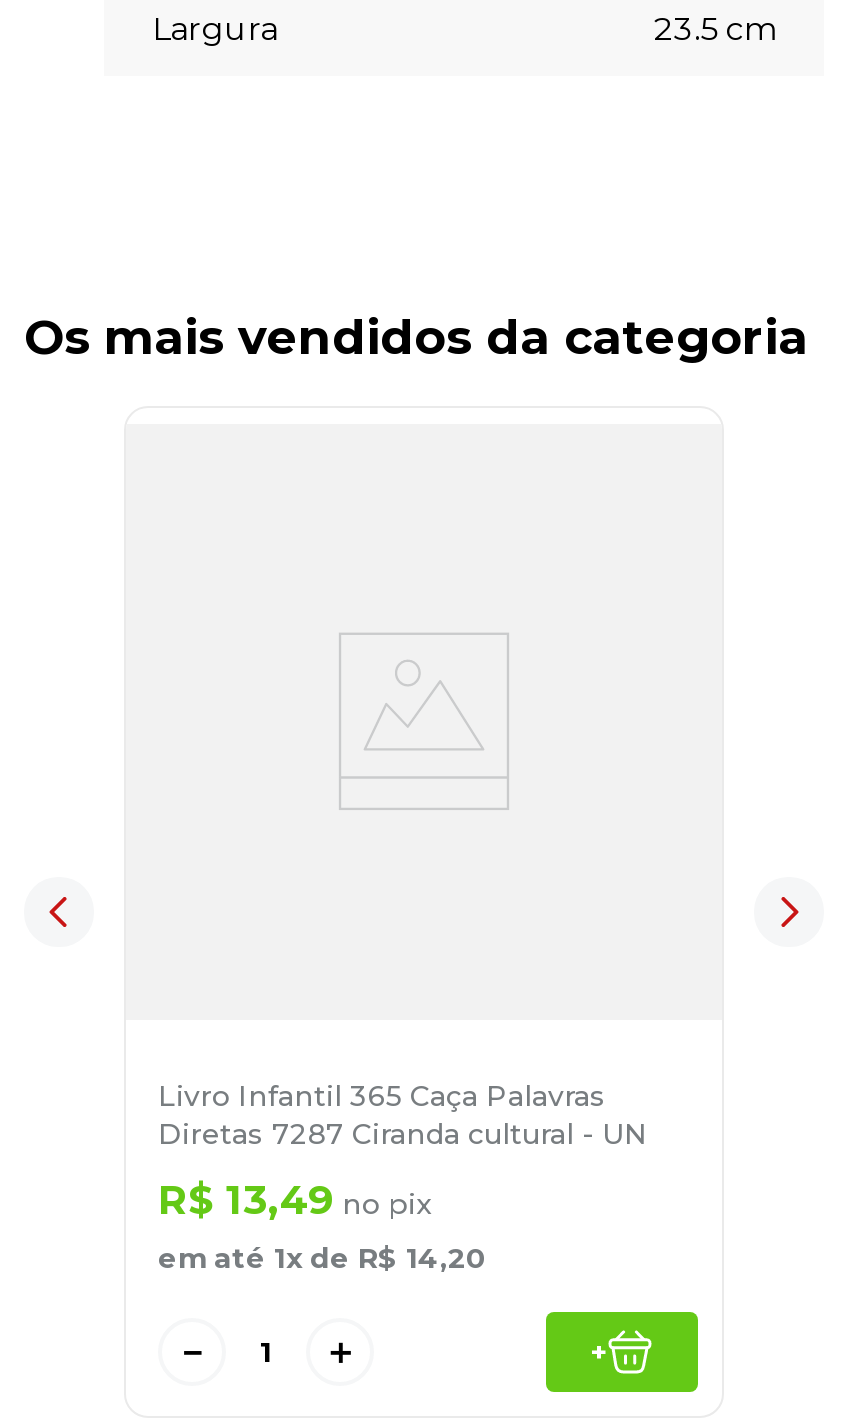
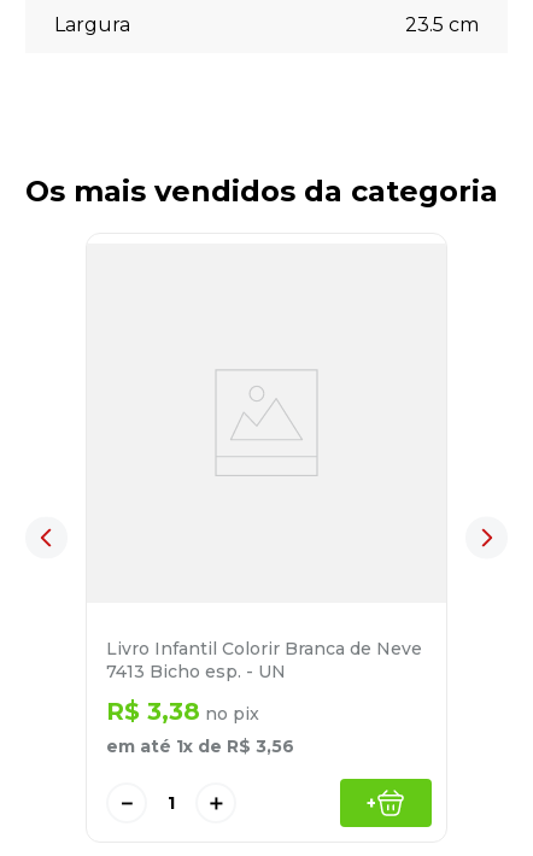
[158,1079,648,1153] Livro Infantil 365 Caça Palavras | Diretas 7287 Ciranda cultural - UN -> [106,638,422,683] Livro Infantil Colorir Branca de Neve | 7413 Bicho esp. - UN
[158,1177,486,1277] R$ 13,49 no pix | em até 1x de R$ 14,20 -> [106,697,294,758] R$ 3,38 no pix | em até 1x de R$ 3,56

